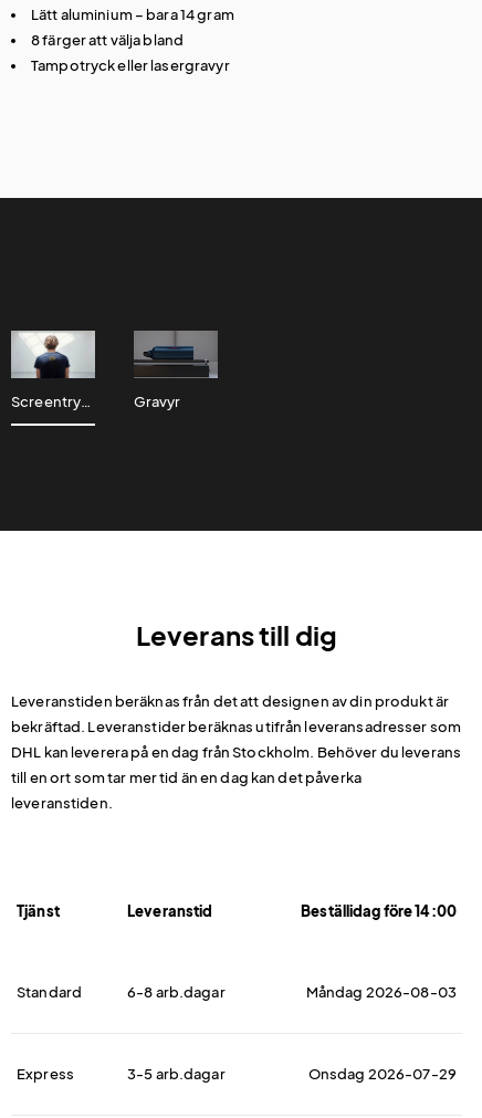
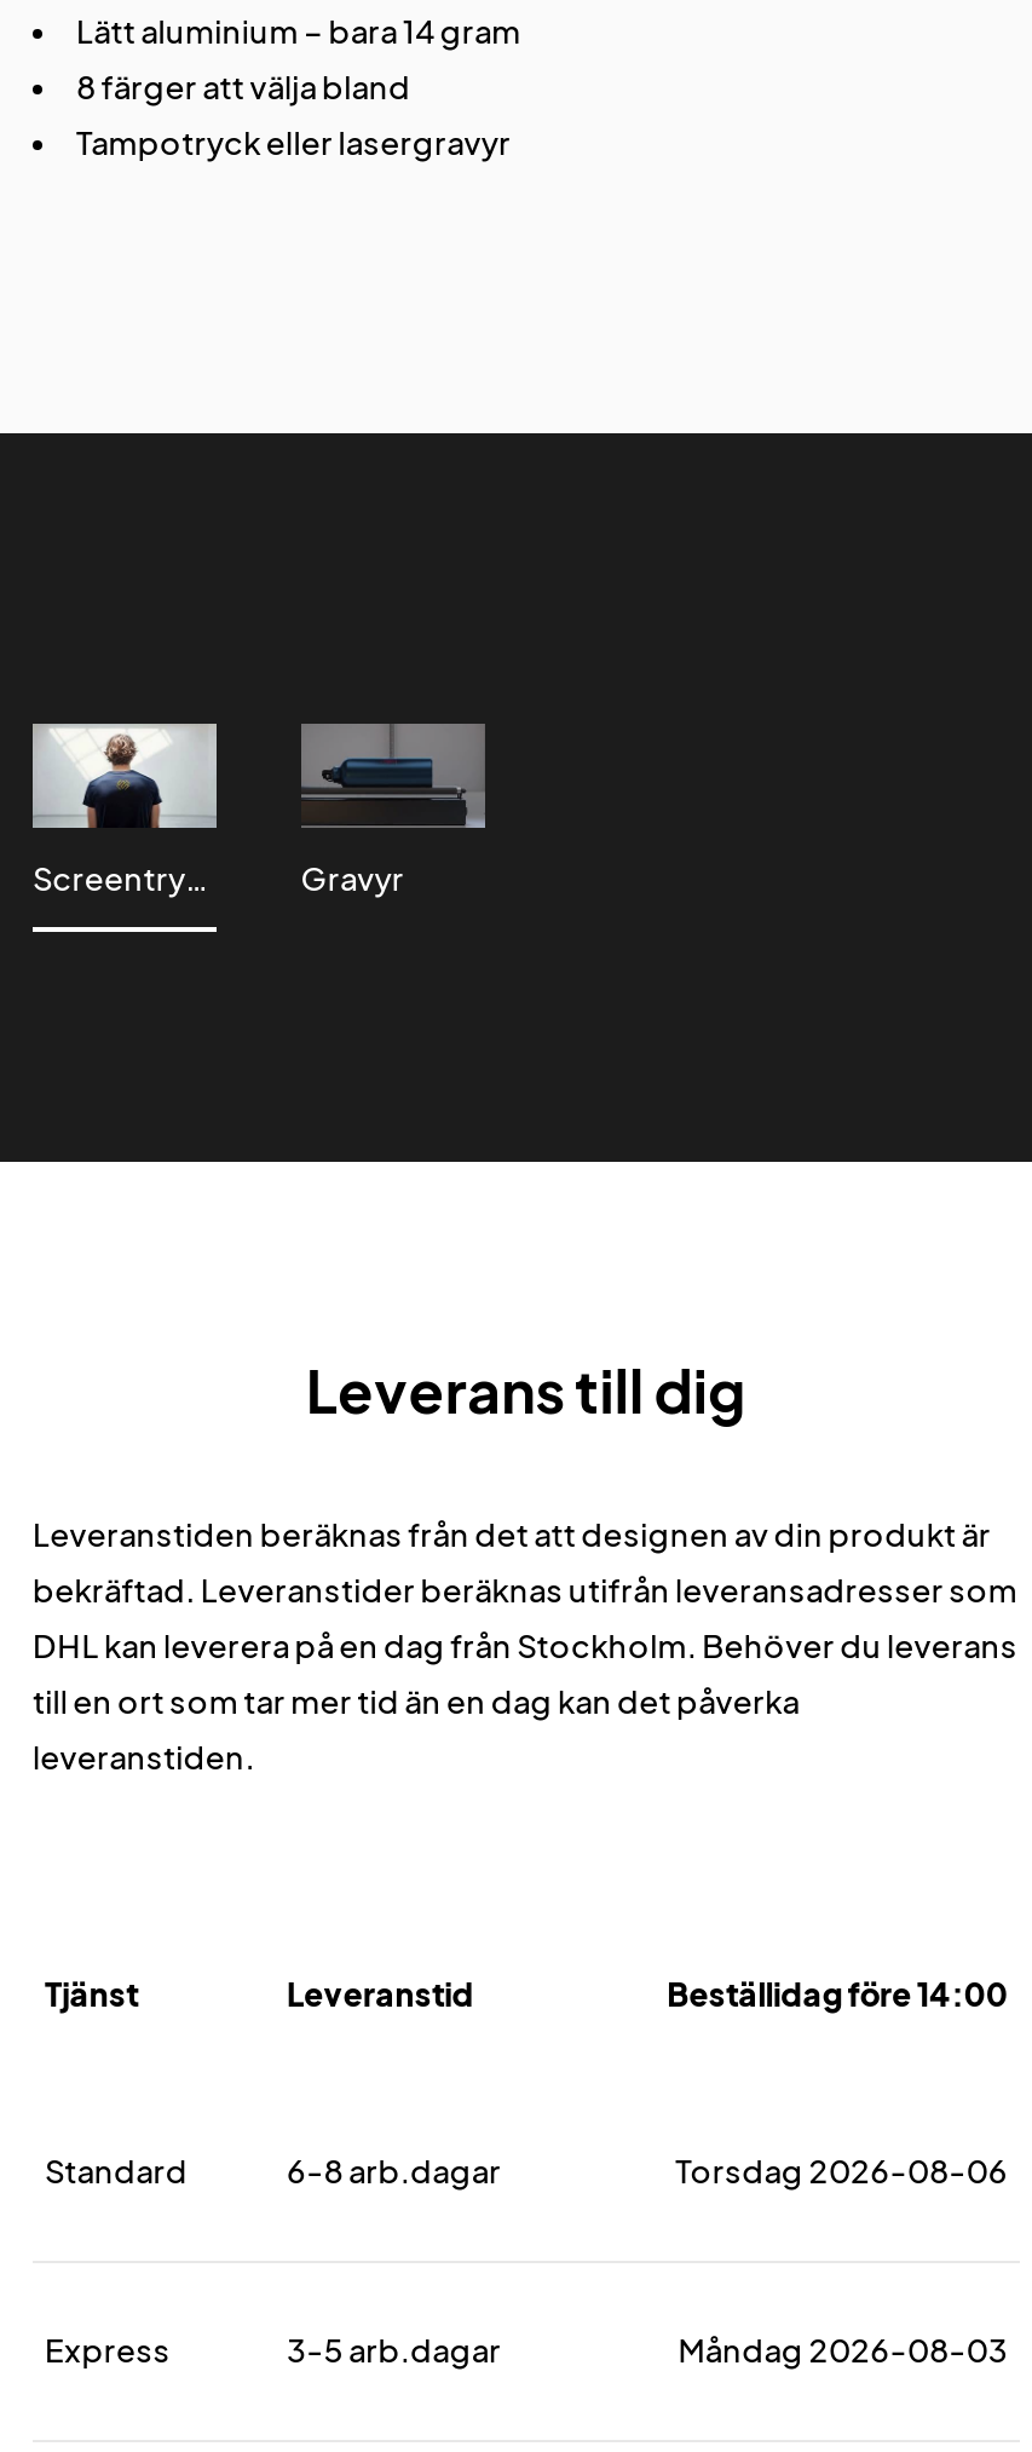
[306,983,457,1000] Måndag 2026-08-03 -> [676,2151,1008,2190] Torsdag 2026-08-06
[308,1065,457,1082] Onsdag 2026-07-29 -> [678,2330,1008,2369] Måndag 2026-08-03

